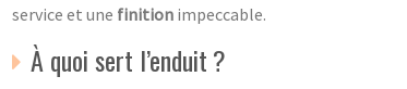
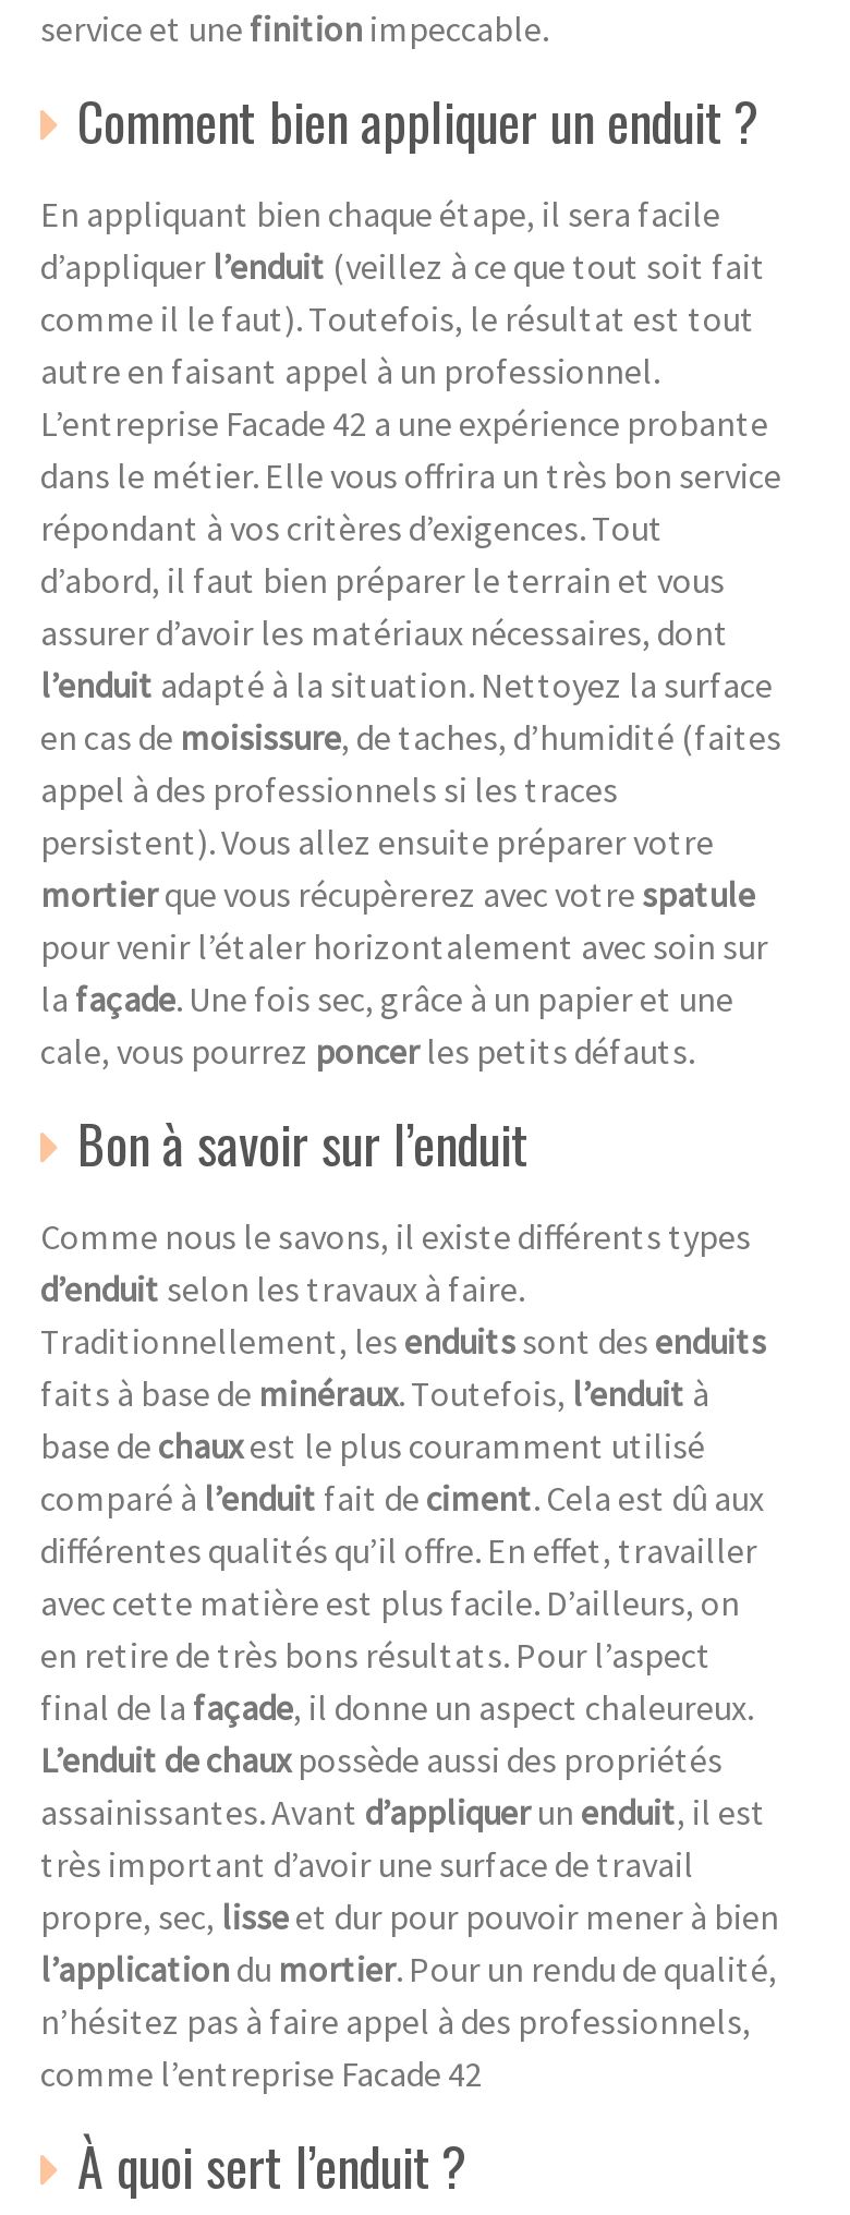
none -> [40,81,781,2095] Comment bien appliquer un enduit ? | En appliquant bien chaque étape, il sera facile | d’appliquer l’enduit (veillez à ce que tout soit fait | comme il le faut). Toutefois, le résultat est tout | autre en faisant appel à un professionnel. | L’entreprise Facade 42 a une expérience probante | dans le métier. Elle vous offrira un très bon service | répondant à vos critères d’exigences. Tout | d’abord, il faut bien préparer le terrain et vous | assurer d’avoir les matériaux nécessaires, dont | l’enduit adapté à la situation. Nettoyez la surface | en cas de moisissure, de taches, d’humidité (faites | appel à des professionnels si les traces | persistent). Vous allez ensuite préparer votre | mortierque vous récupèrerez avec votre spatule | pour venir l’étaler horizontalement avec soin sur | la façade. Une fois sec, grâce à un papier et une | cale, vous pourrez poncer les petits défauts. | Bon à savoir sur l’enduit | Comme nous le savons, il existe différents types | d’enduit selon les travaux à faire. | Traditionnellement, les enduits sont des enduits | faits à base de minéraux. Toutefois, l’enduit à | base de chauxest le plus couramment utilisé | comparé à l’enduit fait de ciment. Cela est dû aux | différentes qualités qu’il offre. En effet, travailler | avec cette matière est plus facile. D’ailleurs, on | en retire de très bons résultats. Pour l’aspect | final de la façade, il donne un aspect chaleureux. | L’enduit de chaux possède aussi des propriétés | assainissantes. Avant d’appliquer un enduit, il est | très important d’avoir une surface de travail | propre, sec, lisse et dur pour pouvoir mener à bien | l’application du mortier. Pour un rendu de qualité, | n’hésitez pas à faire appel à des professionnels, | comme l’entreprise Facade 42

